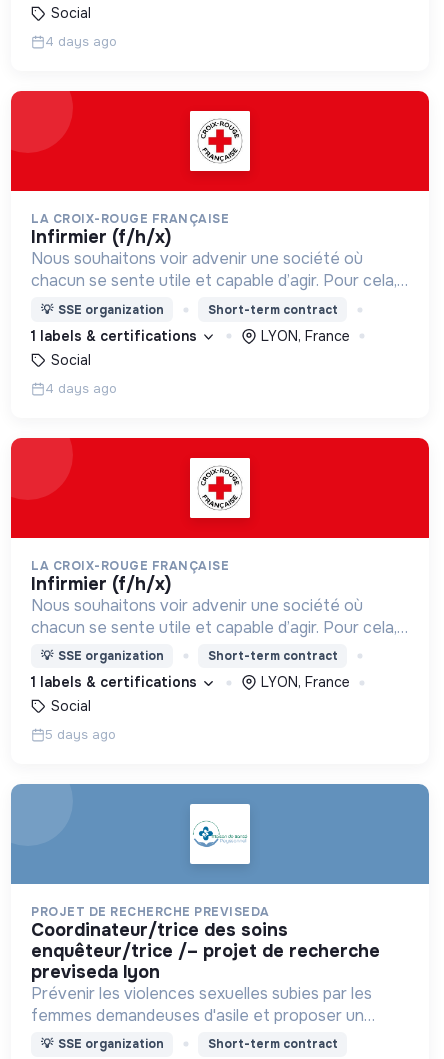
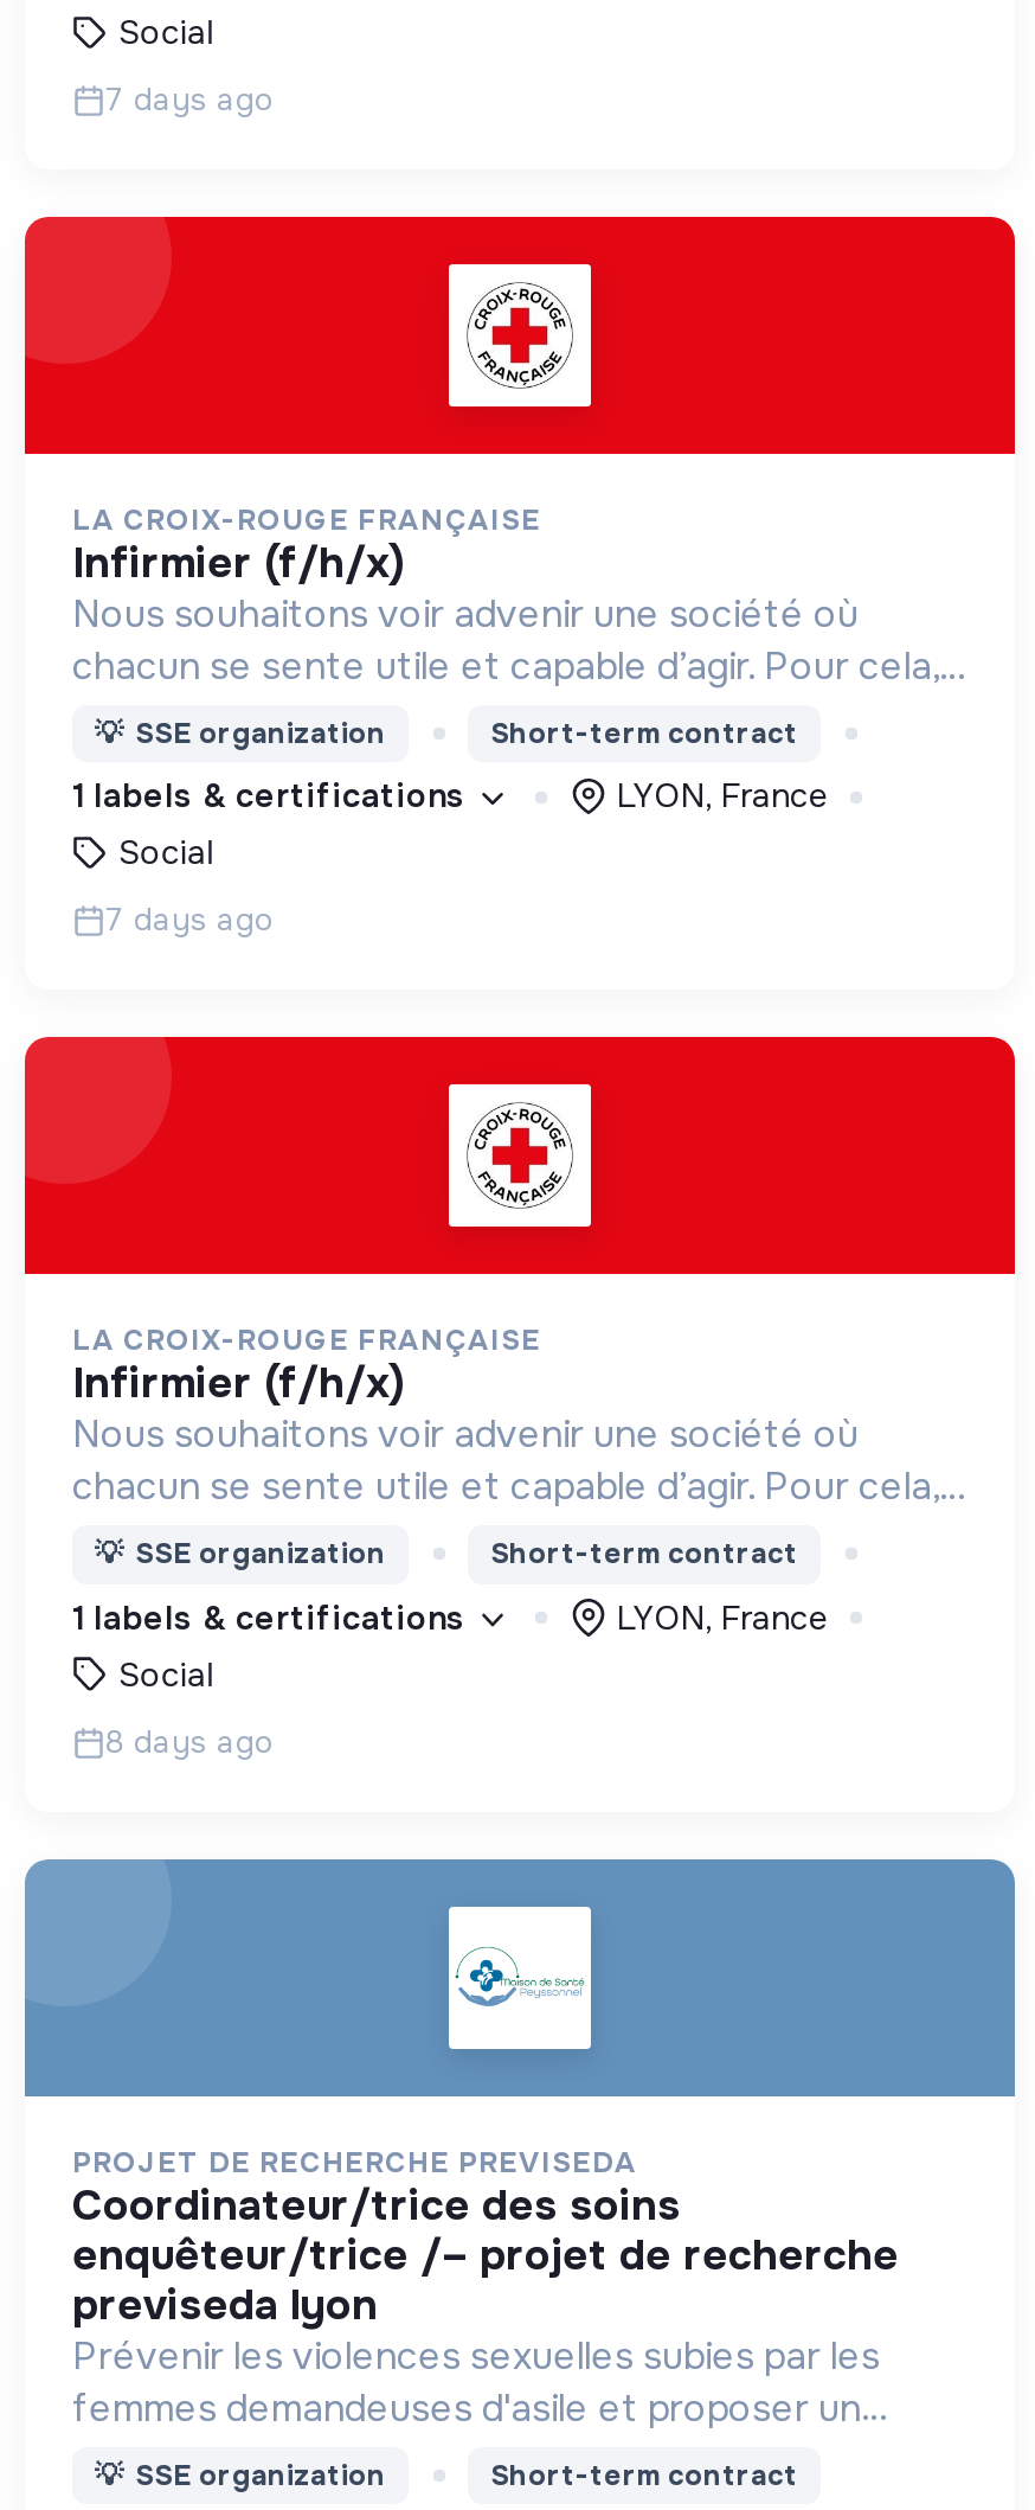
[45,33,117,50] 4 days ago -> [105,79,274,119] 7 days ago
[45,380,117,397] 4 days ago -> [105,900,274,940] 7 days ago
[45,726,116,743] 5 days ago -> [105,1721,274,1761] 8 days ago

